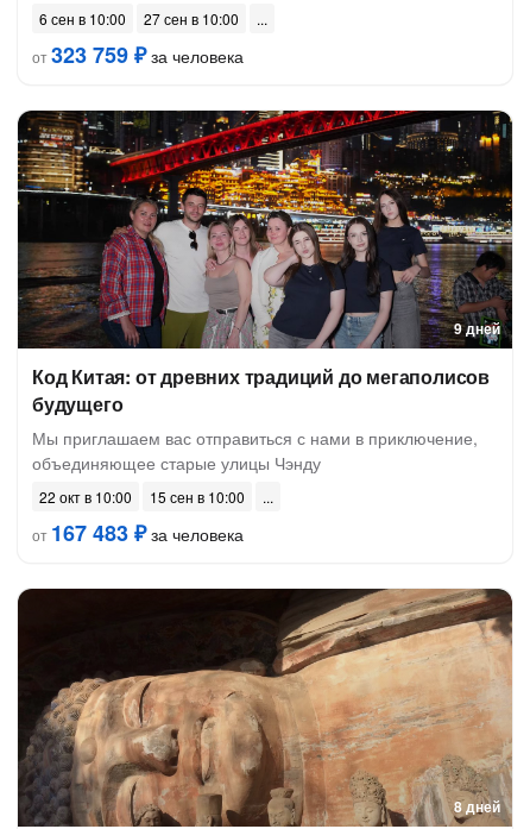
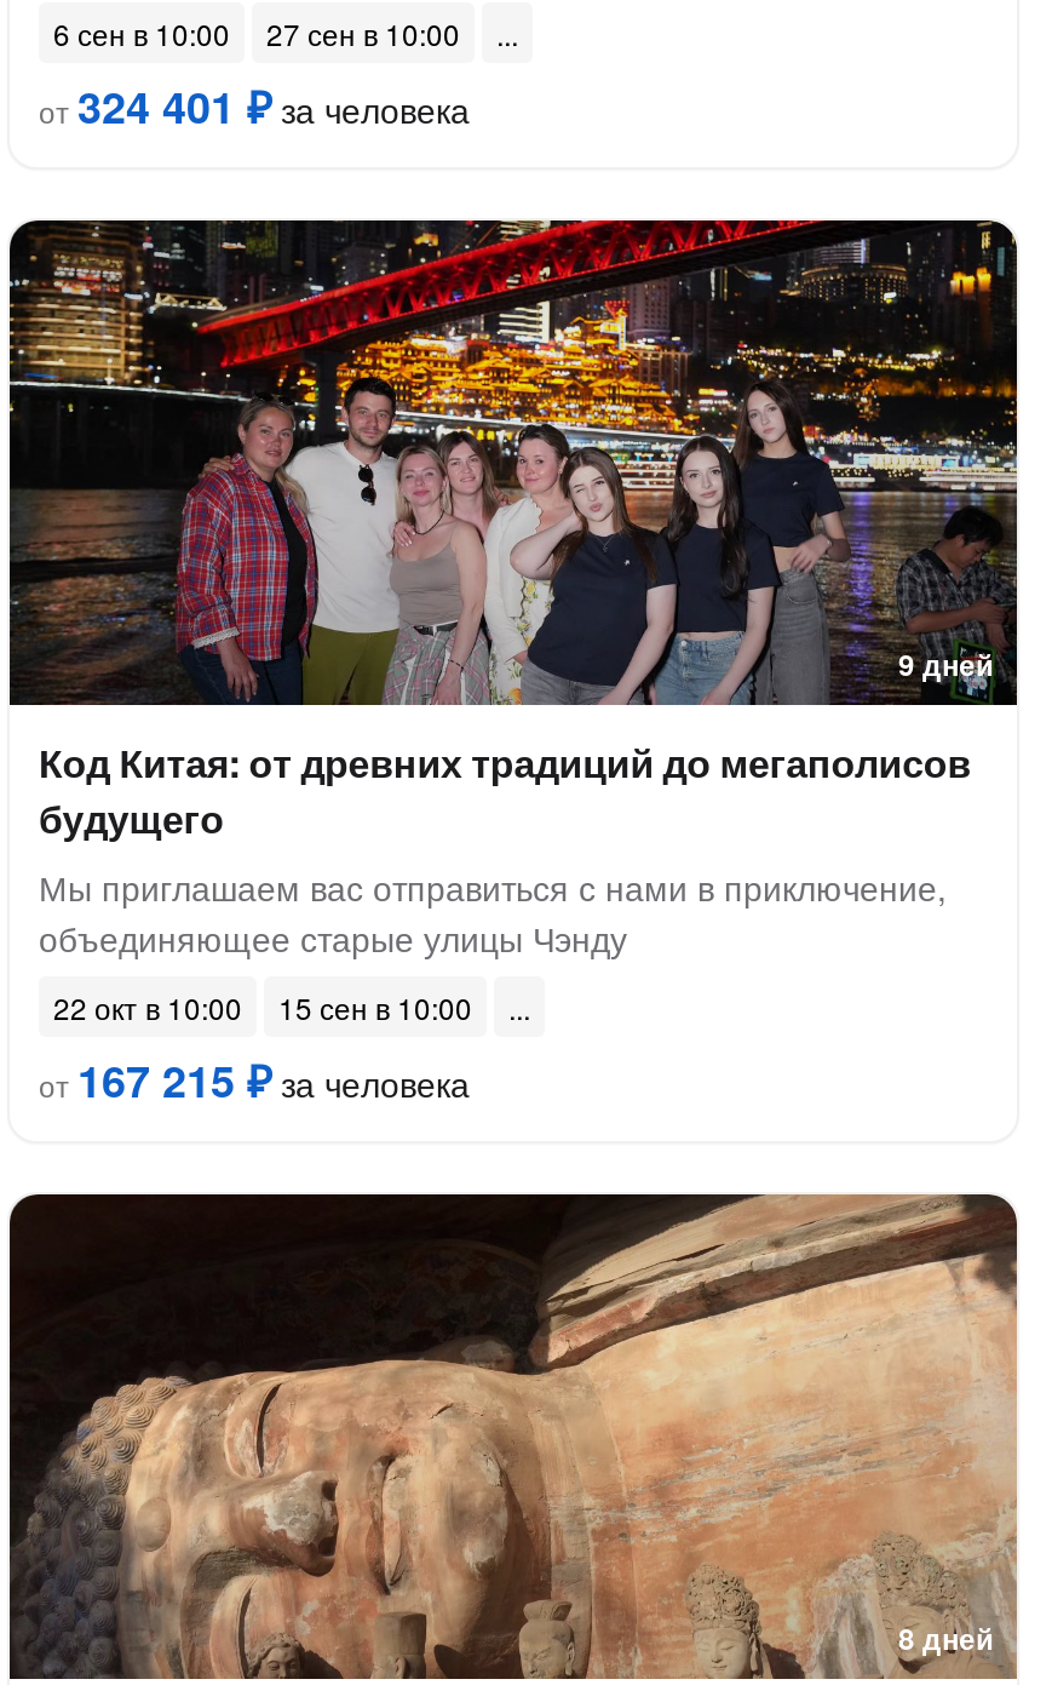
[32,39,244,70] от323 759 ₽за человека -> [39,75,470,138] от324 401 ₽за человека
[32,517,244,548] от 167 483 ₽за человека -> [39,1049,470,1112] от 167 215 ₽за человека

